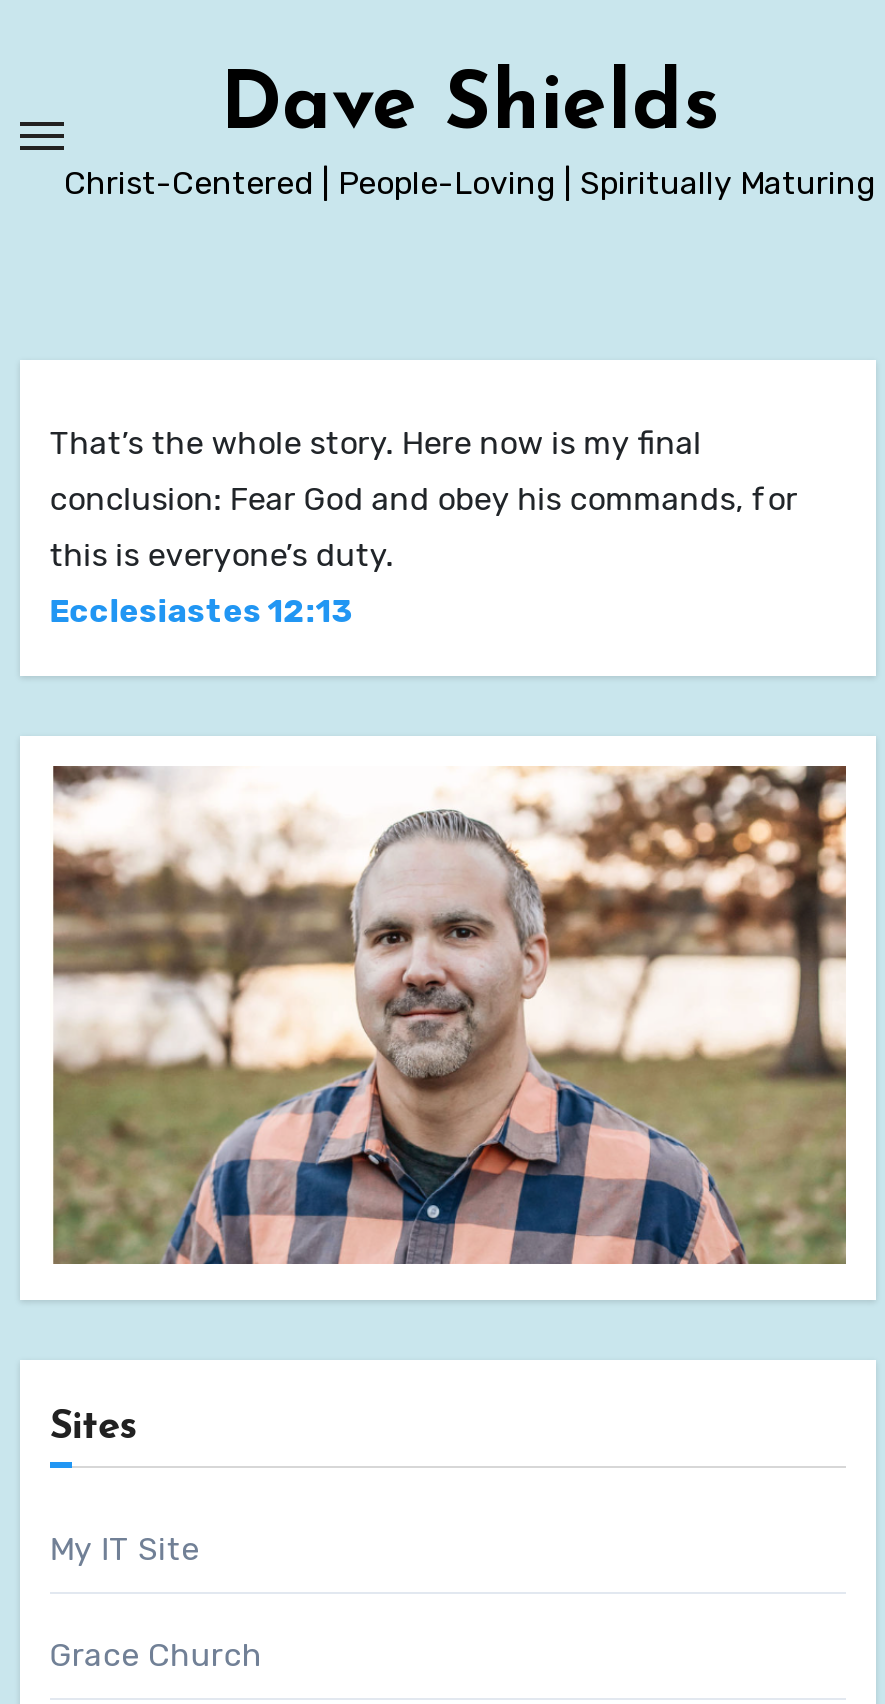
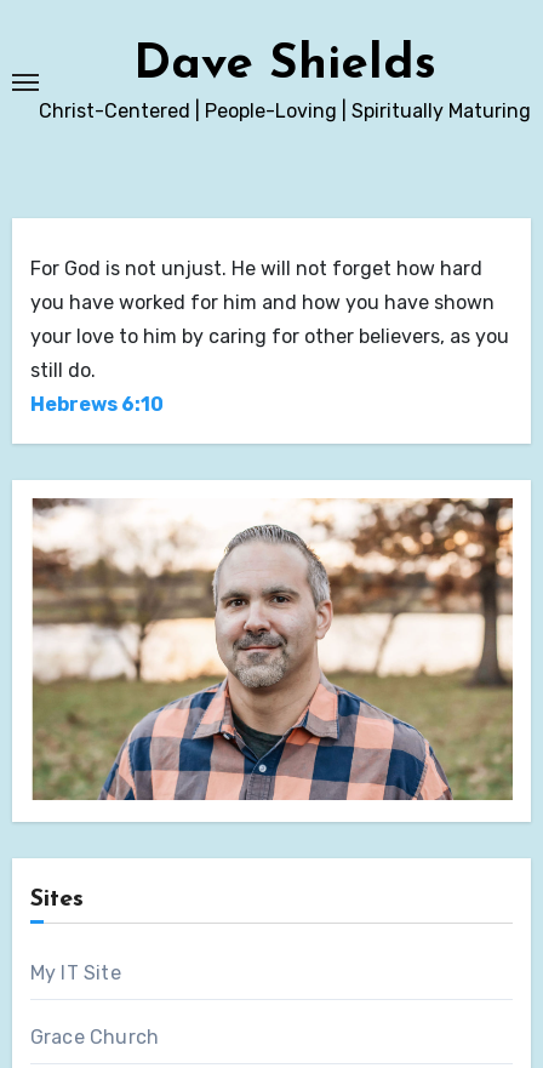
[50,424,798,630] That’s the whole story. Here now is my final | conclusion: Fear God and obey his commands, for | this is everyone’s duty. | Ecclesiastes 12:13 -> [30,257,509,416] For God is not unjust. He will not forget how hard | you have worked for him and how you have shown | your love to him by caring for other believers, as you | still do. | Hebrews 6:10

